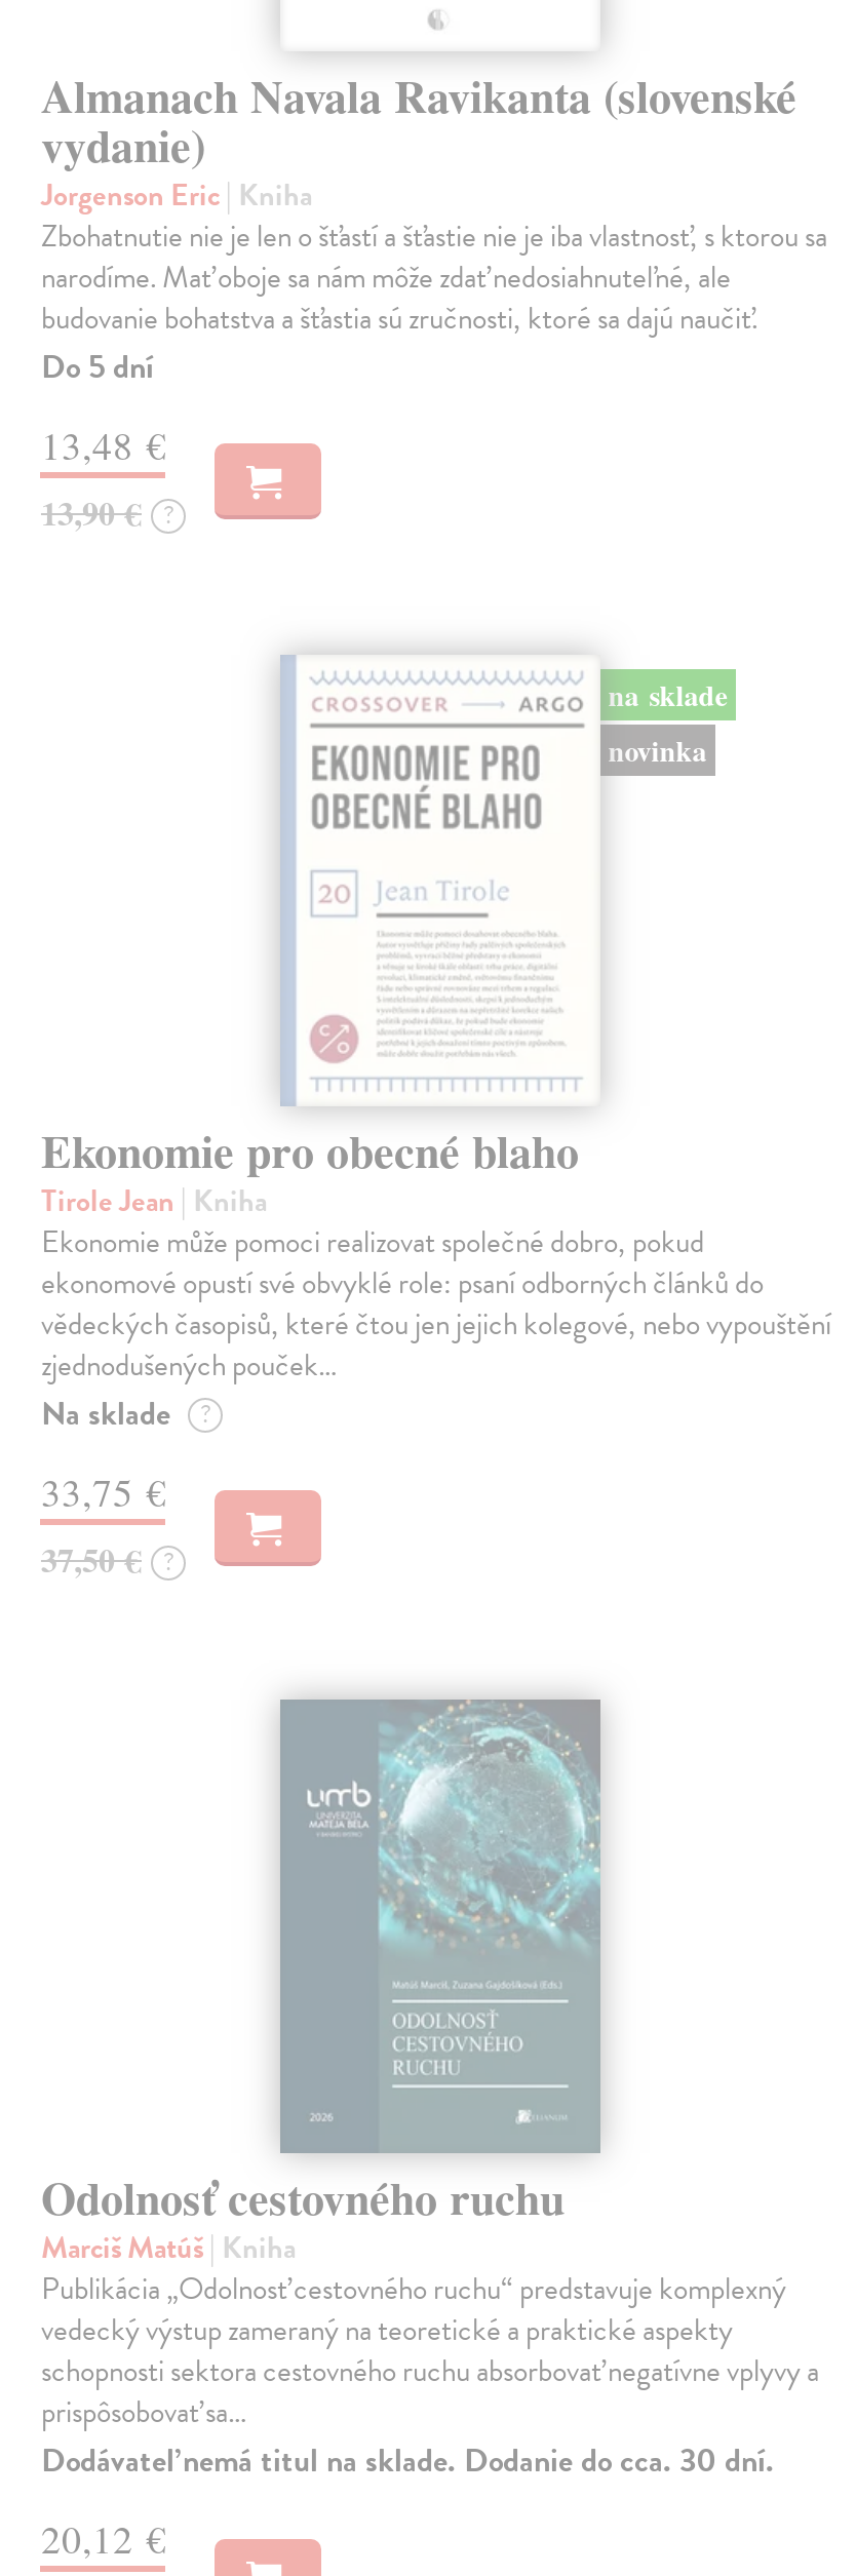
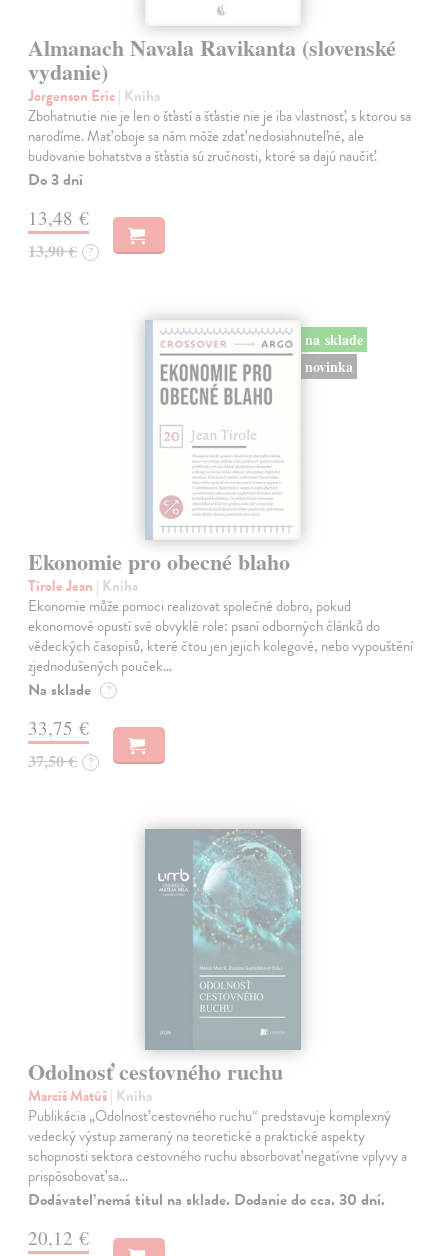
[41,342,154,391] Do 5 dní -> [28,168,83,192] Do 3 dní

